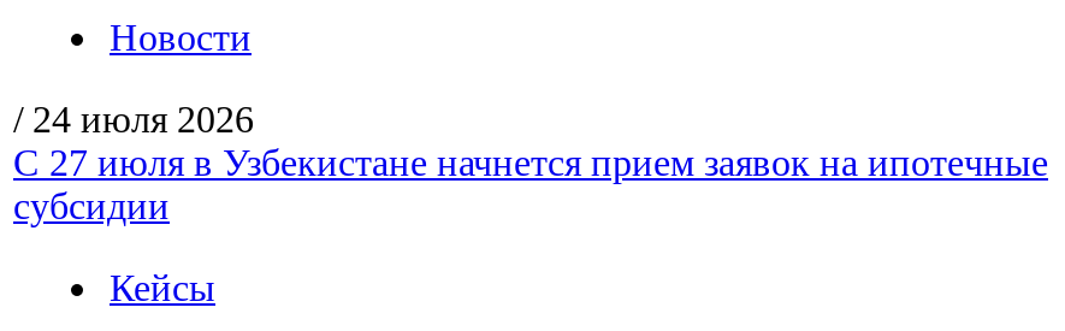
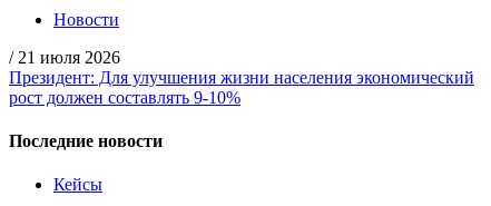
[13,99,1048,227] / 24 июля 2026 | C 27 июля в Узбекистане начнется прием заявок на ипотечные | субсидии -> [9,48,474,150] / 21 июля 2026 | Президент: Для улучшения жизни населения экономический | рост должен составлять 9-10% | Последние новости

